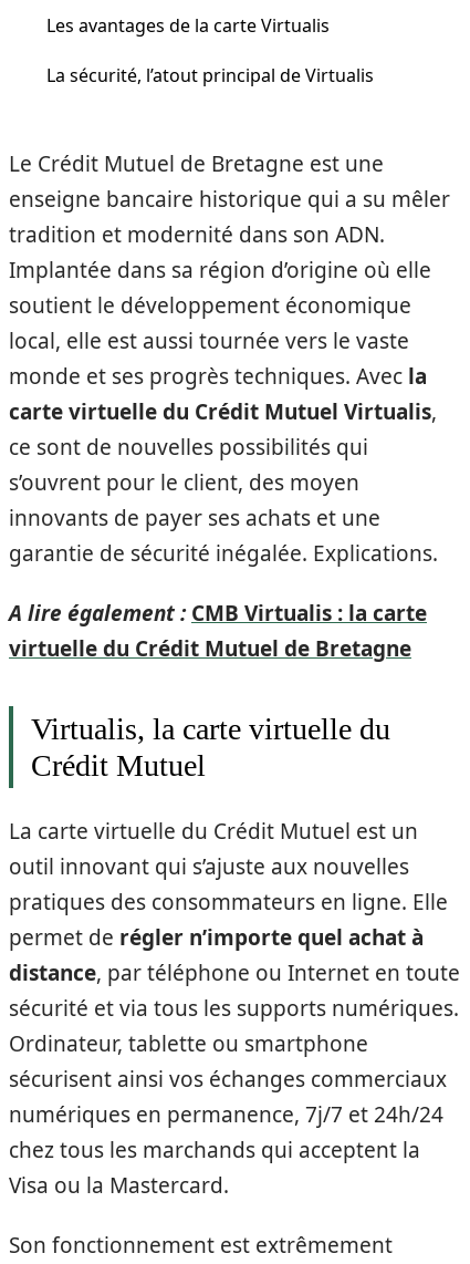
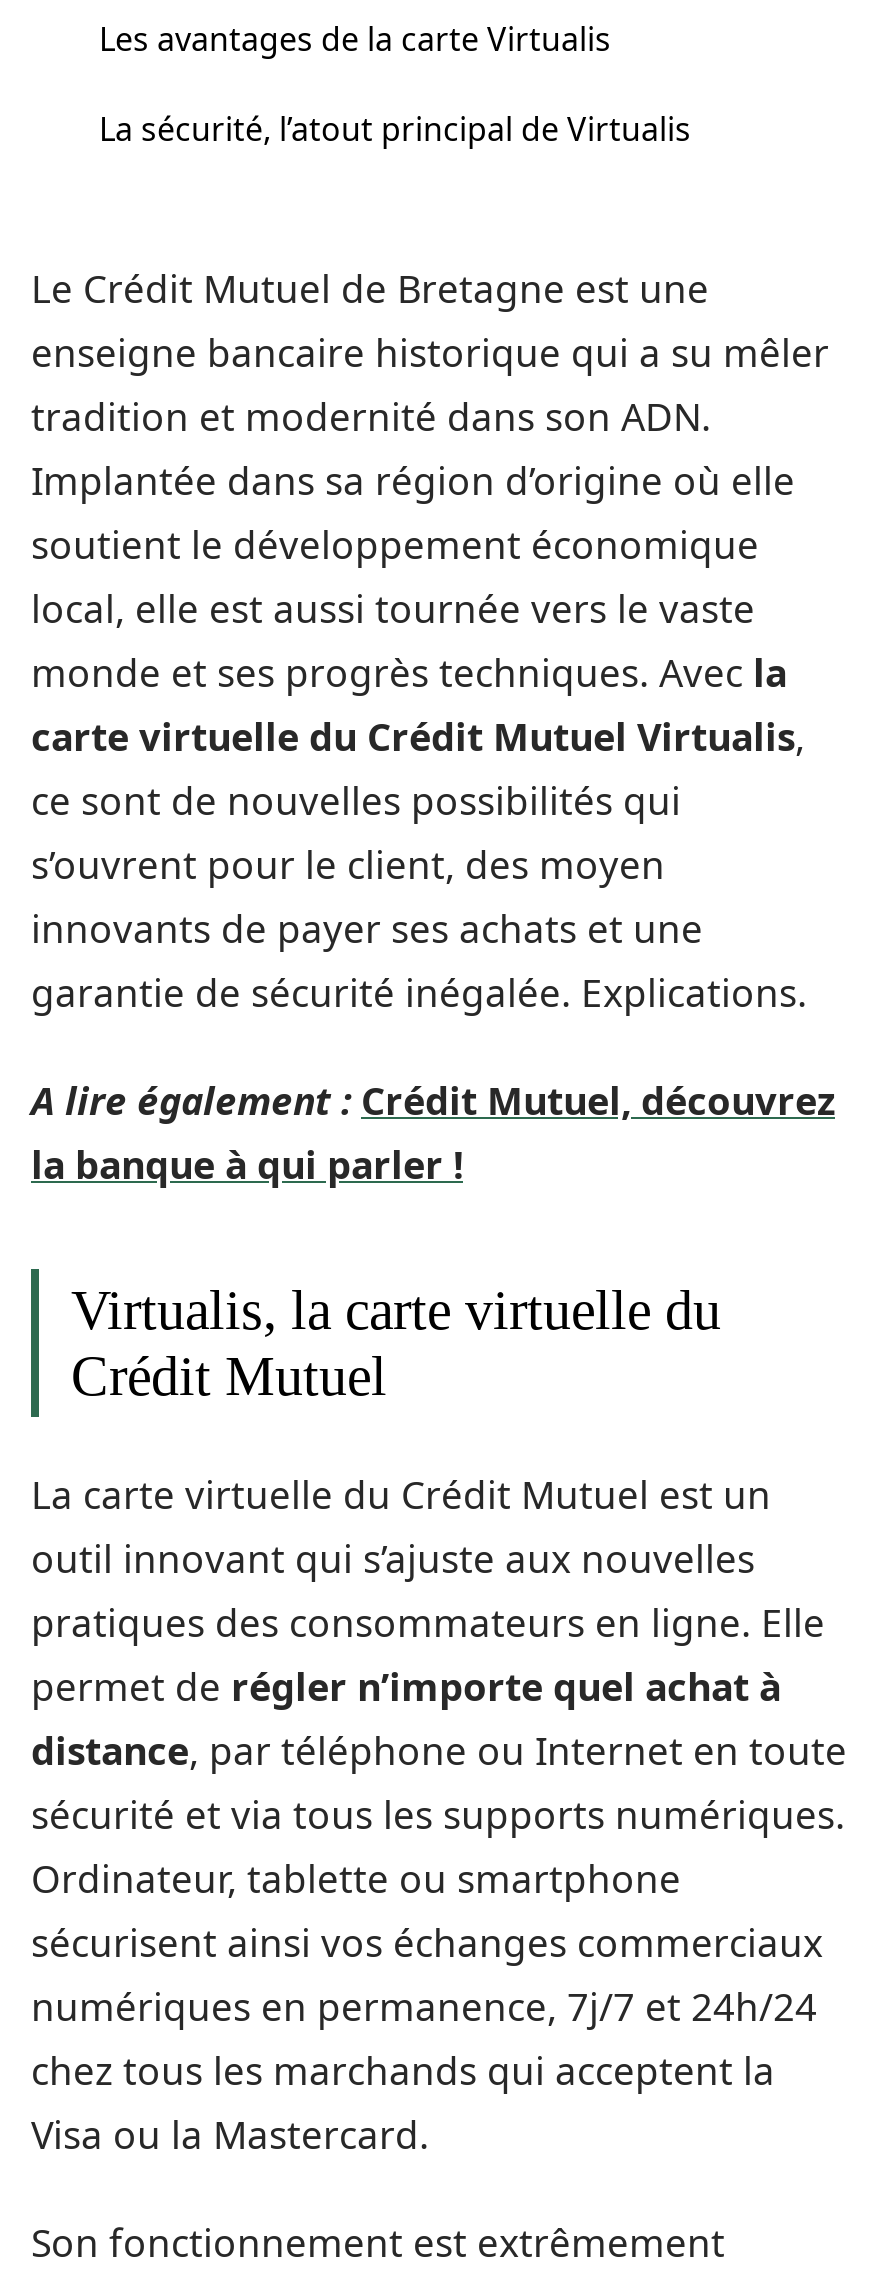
[9,599,427,663] A lire également : CMB Virtualis : la carte | virtuelle du Crédit Mutuel de Bretagne -> [31,1075,835,1191] A lire également : Crédit Mutuel, découvrez | la banque à qui parler !

